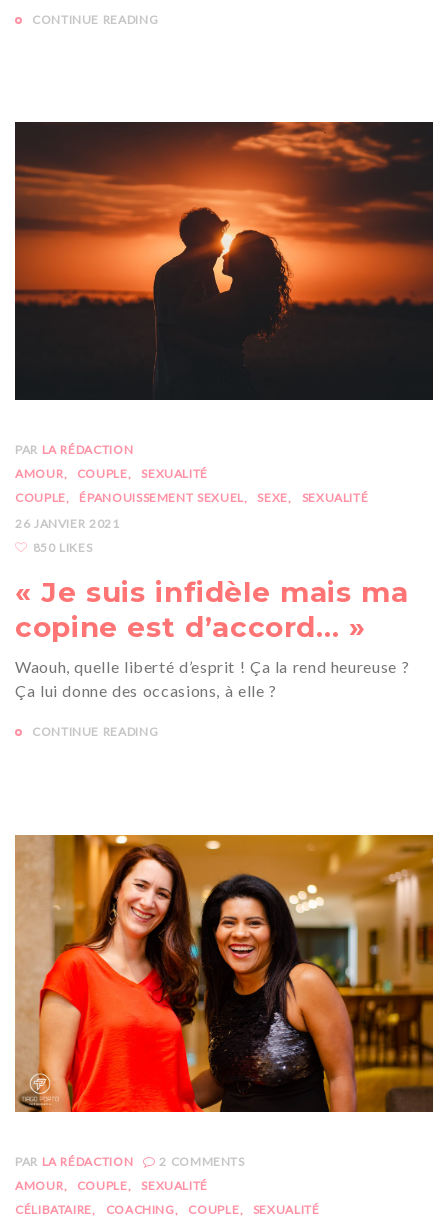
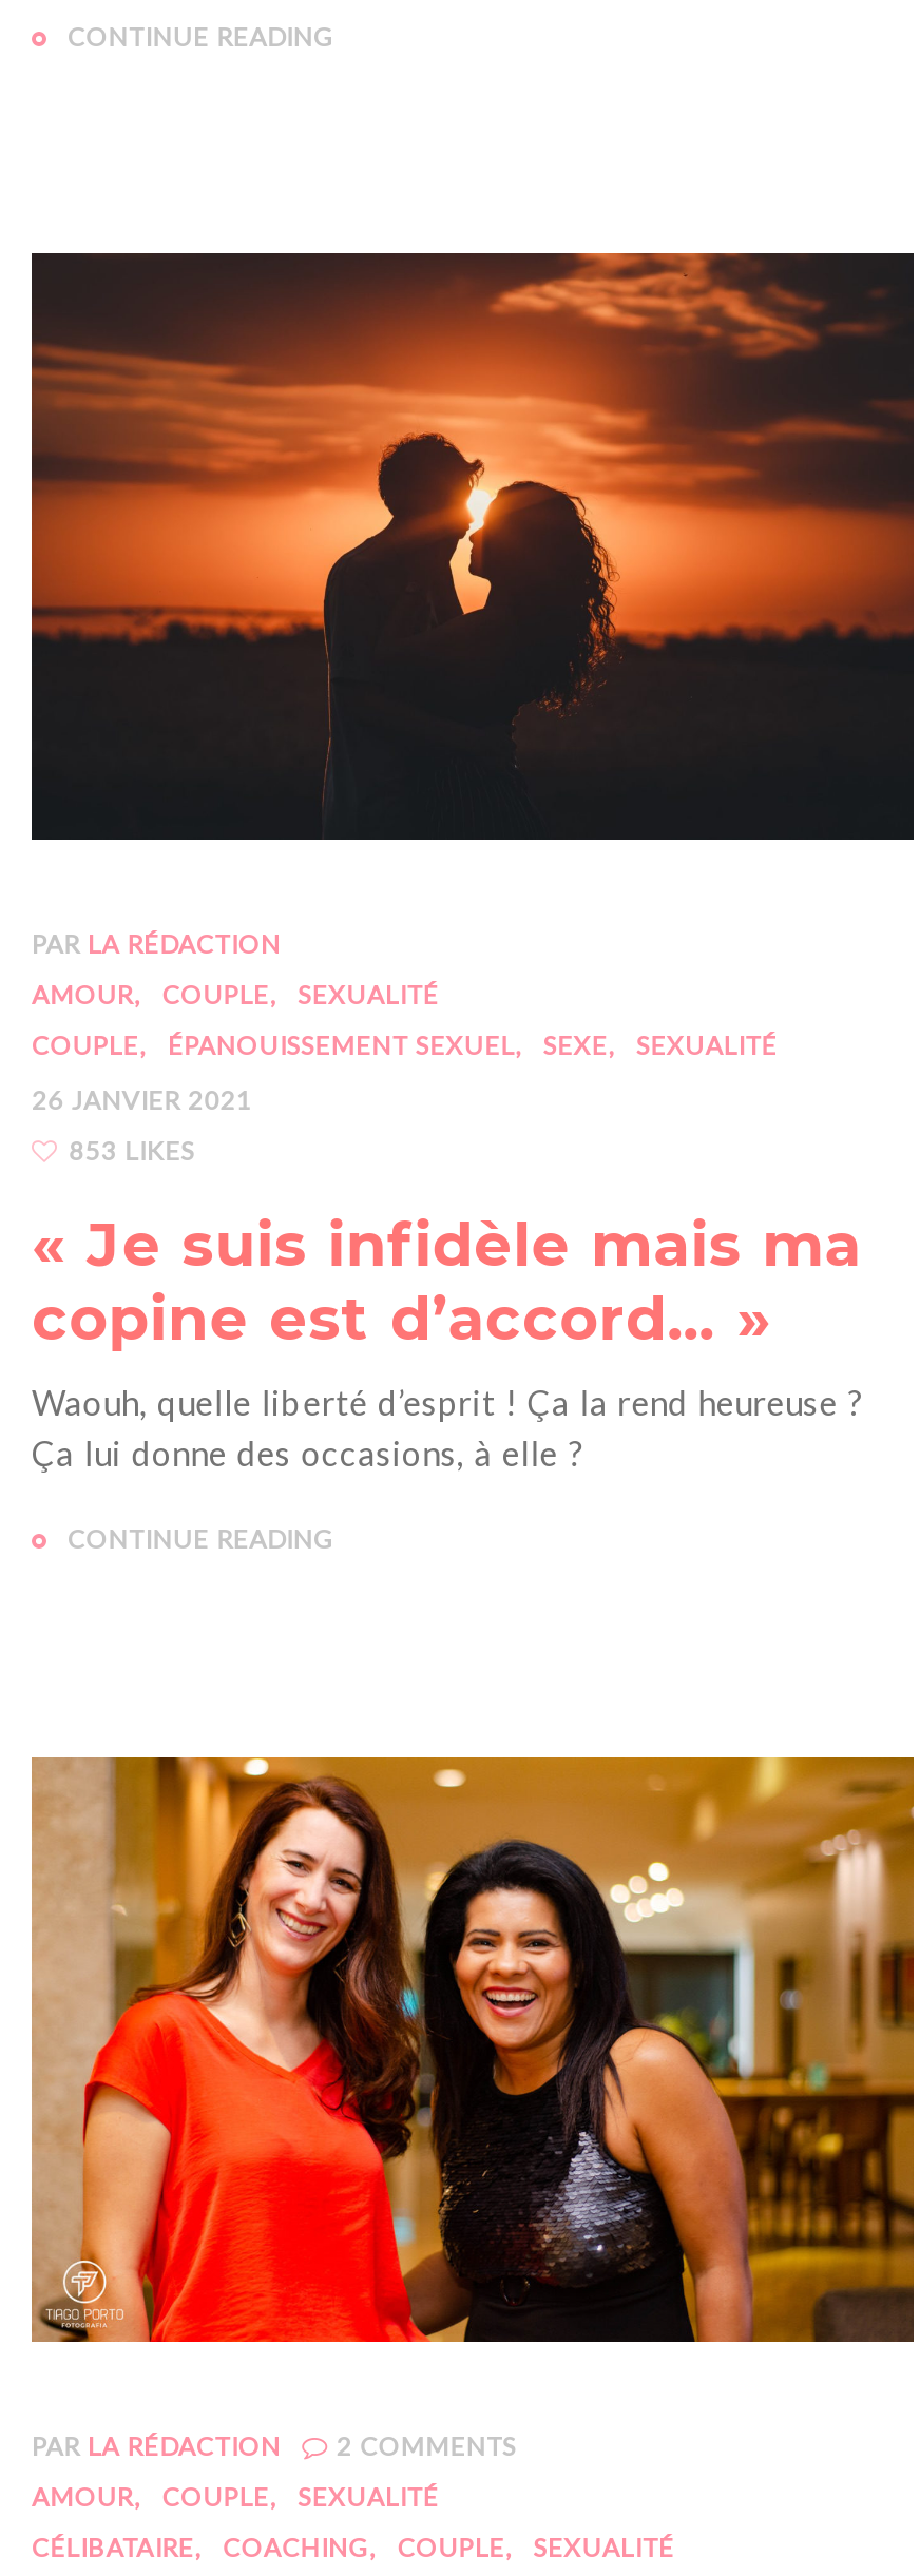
[33,540,92,555] 850 LIKES -> [69,1136,195,1167] 853 LIKES

